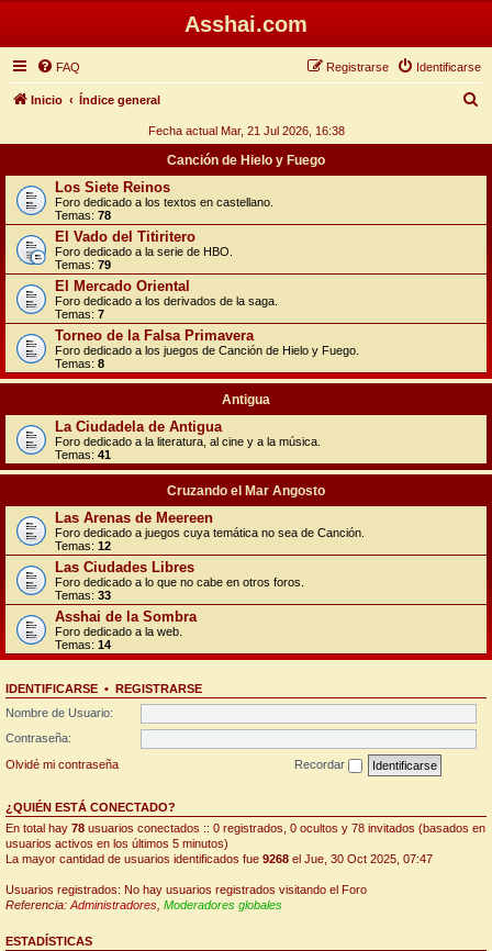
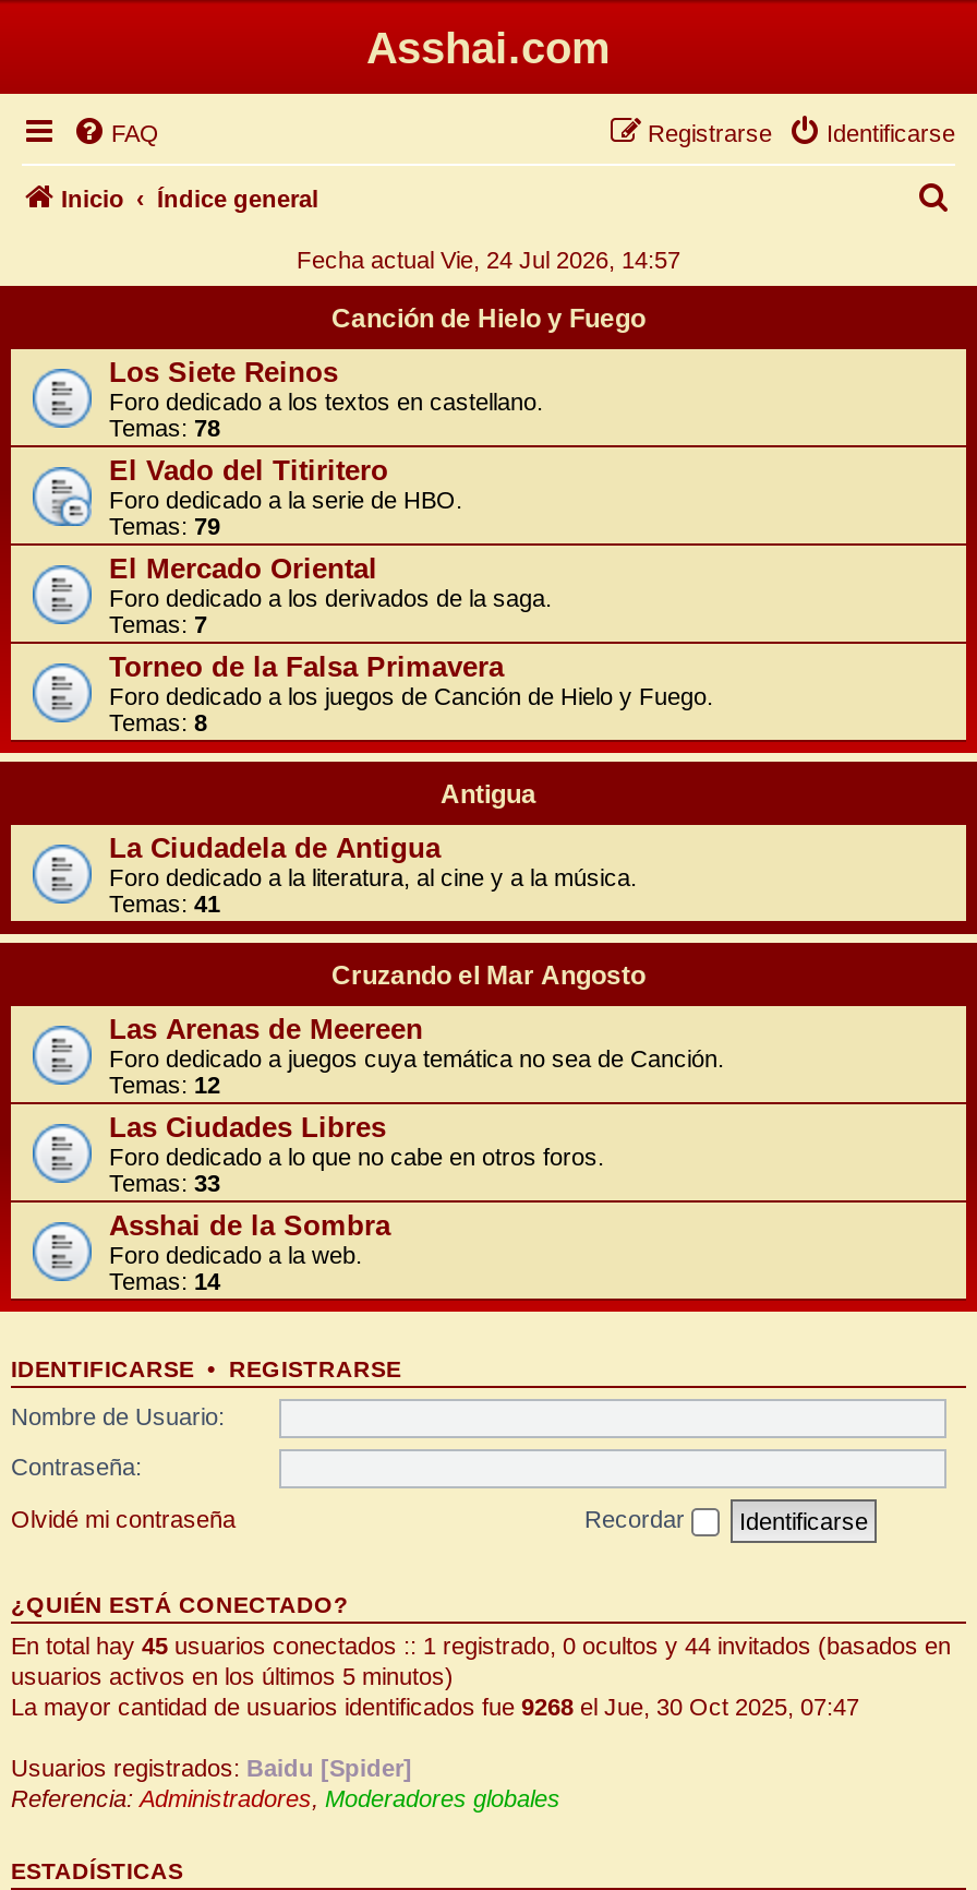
[148,124,344,137] Fecha actual Mar, 21 Jul 2026, 16:38 -> [297,247,680,273] Fecha actual Vie, 24 Jul 2026, 14:57
[5,821,485,834] En total hay 78 usuarios conectados :: 0 registrados, 0 ocultos y 78 invitados (basados en -> [11,1631,951,1658] En total hay 45 usuarios conectados :: 1 registrado, 0 ocultos y 44 invitados (basados en
[5,882,367,896] Usuarios registrados: No hay usuarios registrados visitando el Foro -> [11,1754,412,1780] Usuarios registrados: Baidu [Spider]

